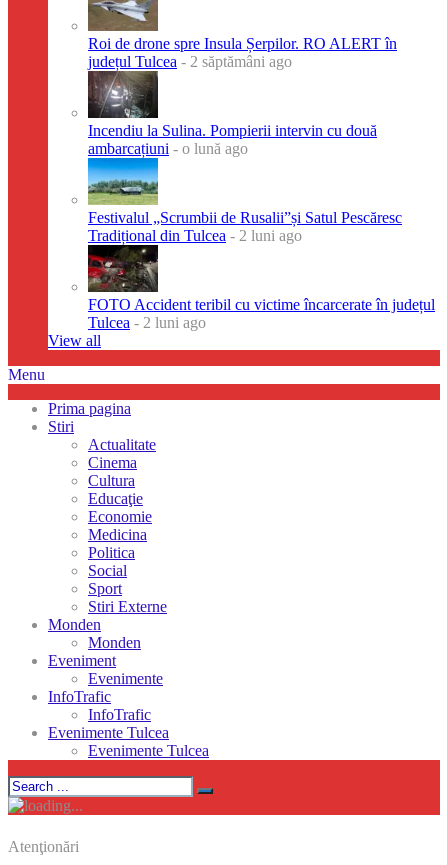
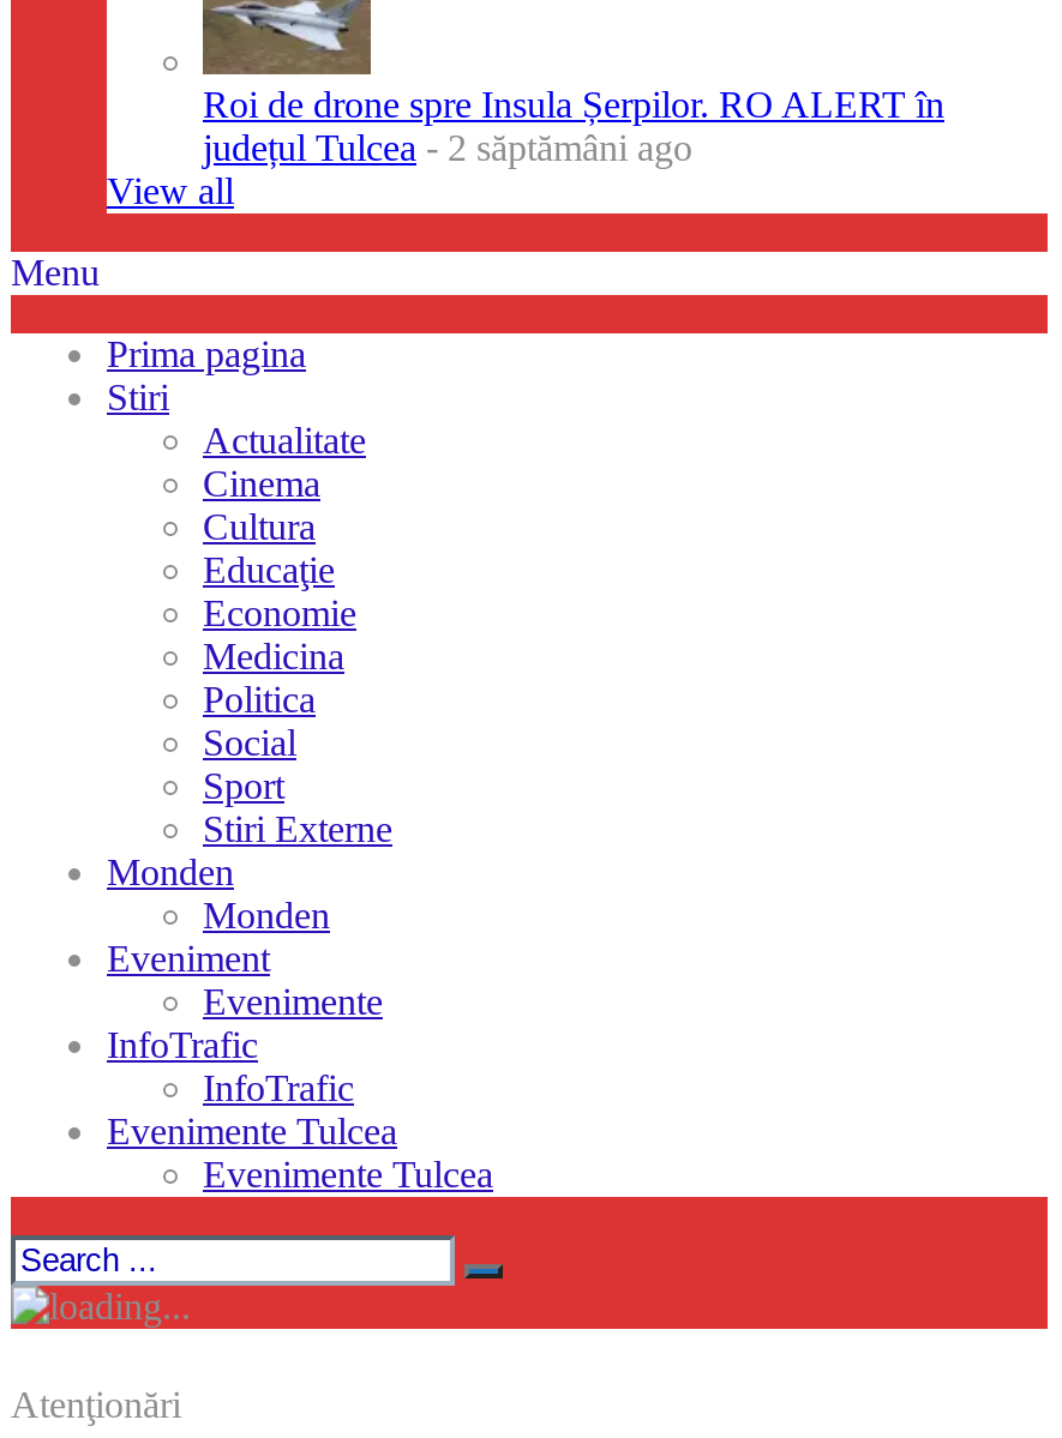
[87,73,377,157] [image] | Incendiu la Sulina. Pompierii intervin cu două | ambarcațiuni - o lună ago -> none
[87,165,402,244] [image] | Festivalul „Scrumbii de Rusalii”și Satul Pescăresc | Tradițional din Tulcea - 2 luni ago -> none
[87,252,435,331] [image] | FOTO Accident teribil cu victime încarcerate în județul | Tulcea - 2 luni ago -> none

